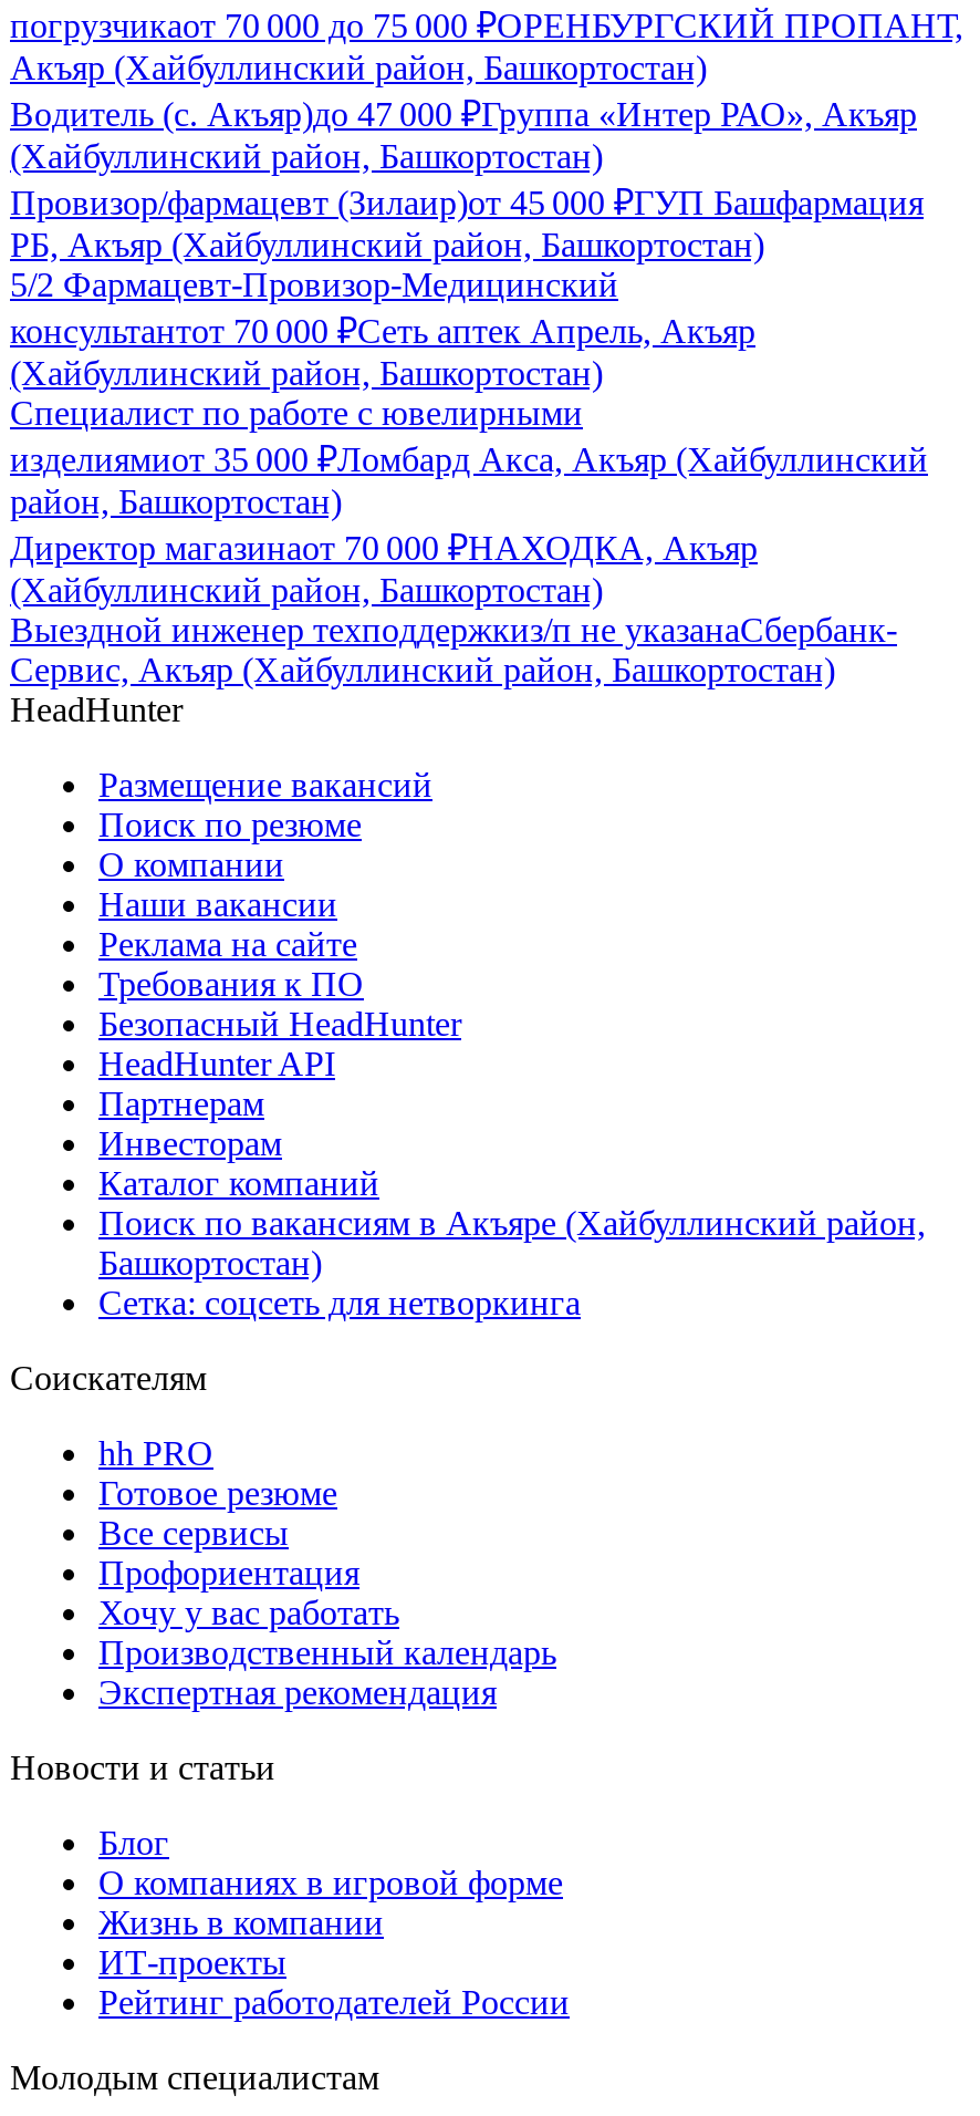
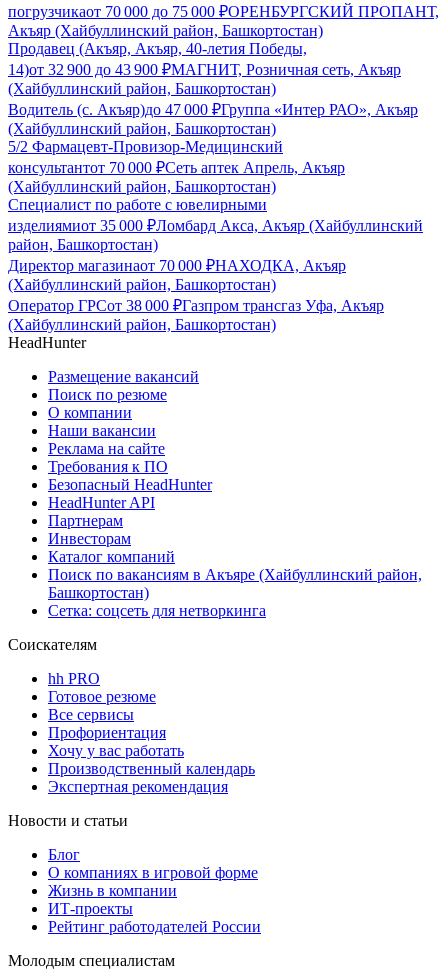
none -> [8,40,401,97] Продавец (Акъяр, Акъяр, 40-летия Победы, | 14)от 32 900 до 43 900 ₽МАГНИТ, Розничная сеть, Акъяр | (Хайбуллинский район, Башкортостан)
moved [10,95,917,175] -> [8,101,418,137]: Водитель (с. Акъяр)до 47 000 ₽Группа «Интер РАО», Акъяр | (Хайбуллинский район, Башкортостан)
[10,184,924,264] Провизор/фармацевт (Зилаир)от 45 000 ₽ГУП Башфармация | РБ, Акъяр (Хайбуллинский район, Башкортостан) -> none
[10,611,897,689] Выездной инженер техподдержкиз/п не указанаСбербанк- | Сервис, Акъяр (Хайбуллинский район, Башкортостан) -> [8,297,384,333] Оператор ГРСот 38 000 ₽Газпром трансгаз Уфа, Акъяр | (Хайбуллинский район, Башкортостан)

